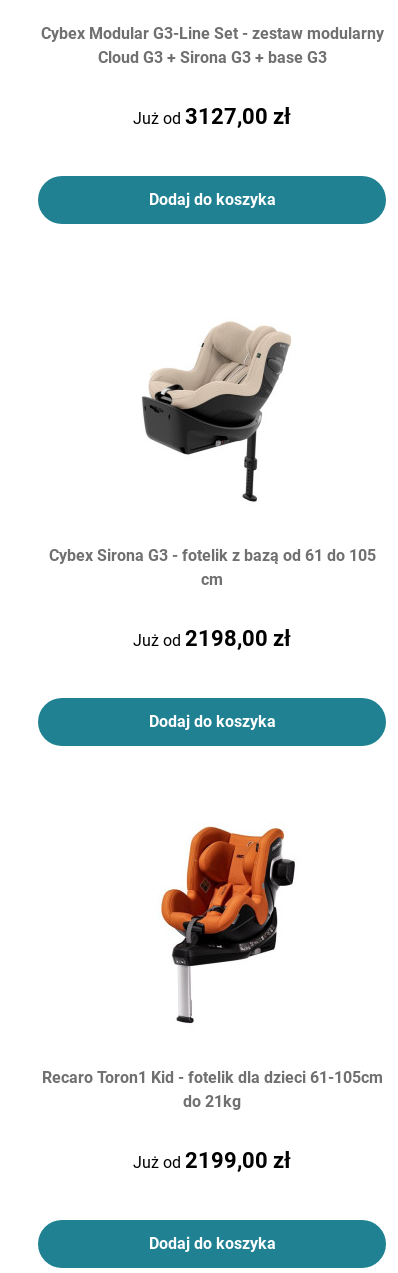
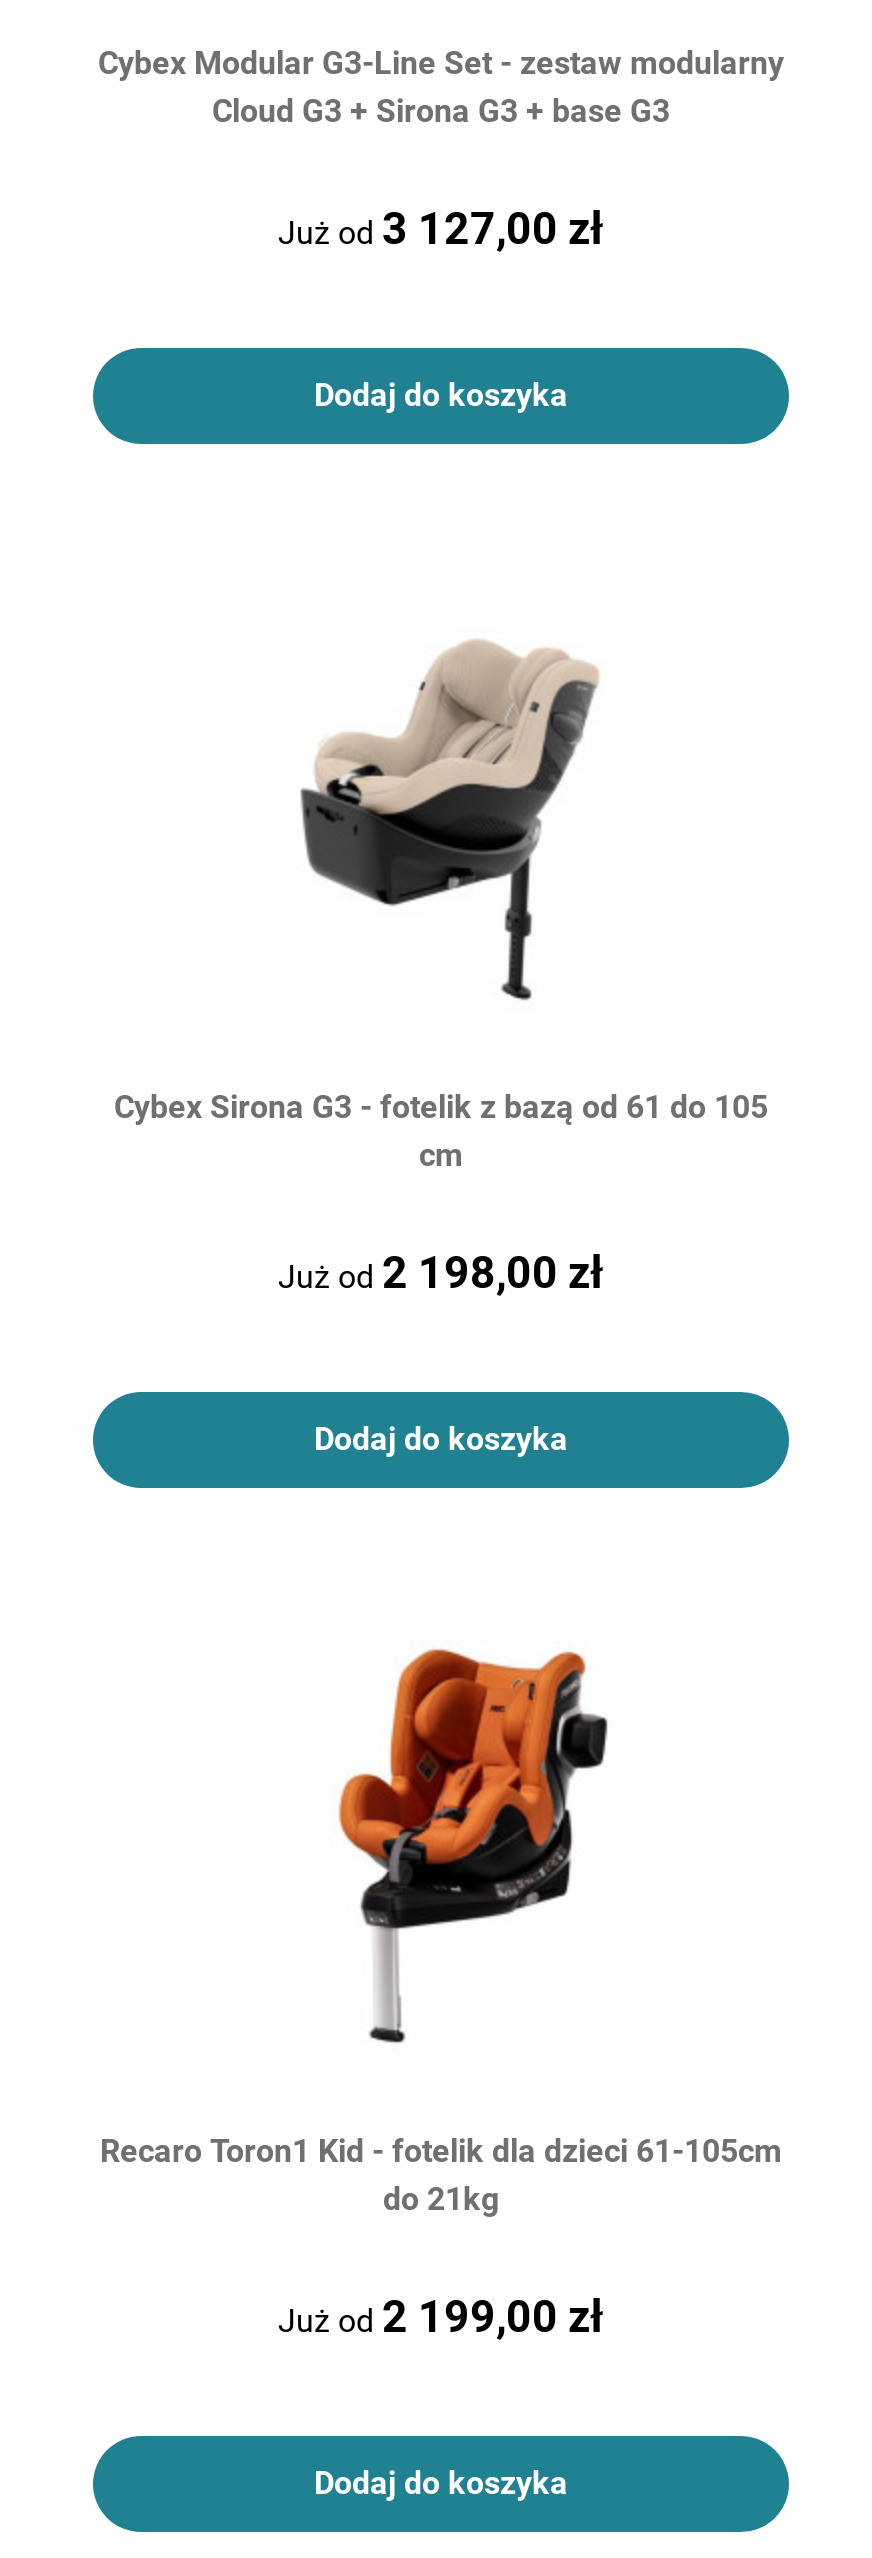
[133,104,291,129] Już od 3127,00 zł -> [278,204,604,254] Już od 3 127,00 zł
[133,626,291,651] Już od 2198,00 zł -> [278,1248,604,1298] Już od 2 198,00 zł
[133,1148,291,1173] Już od 2199,00 zł -> [278,2292,604,2342] Już od 2 199,00 zł

